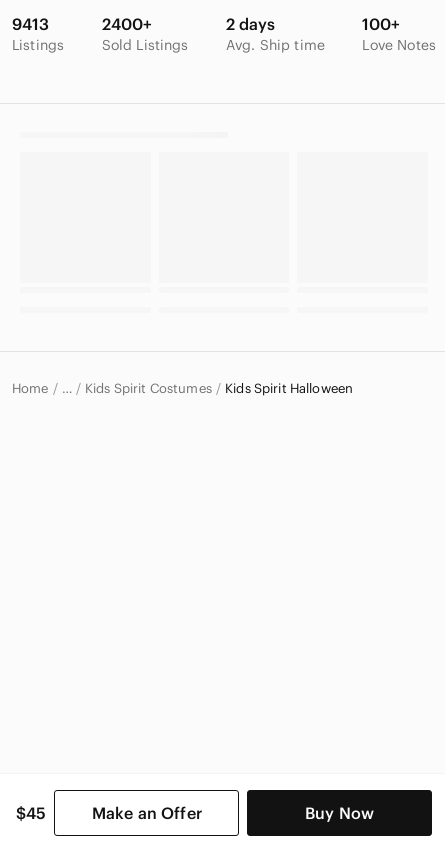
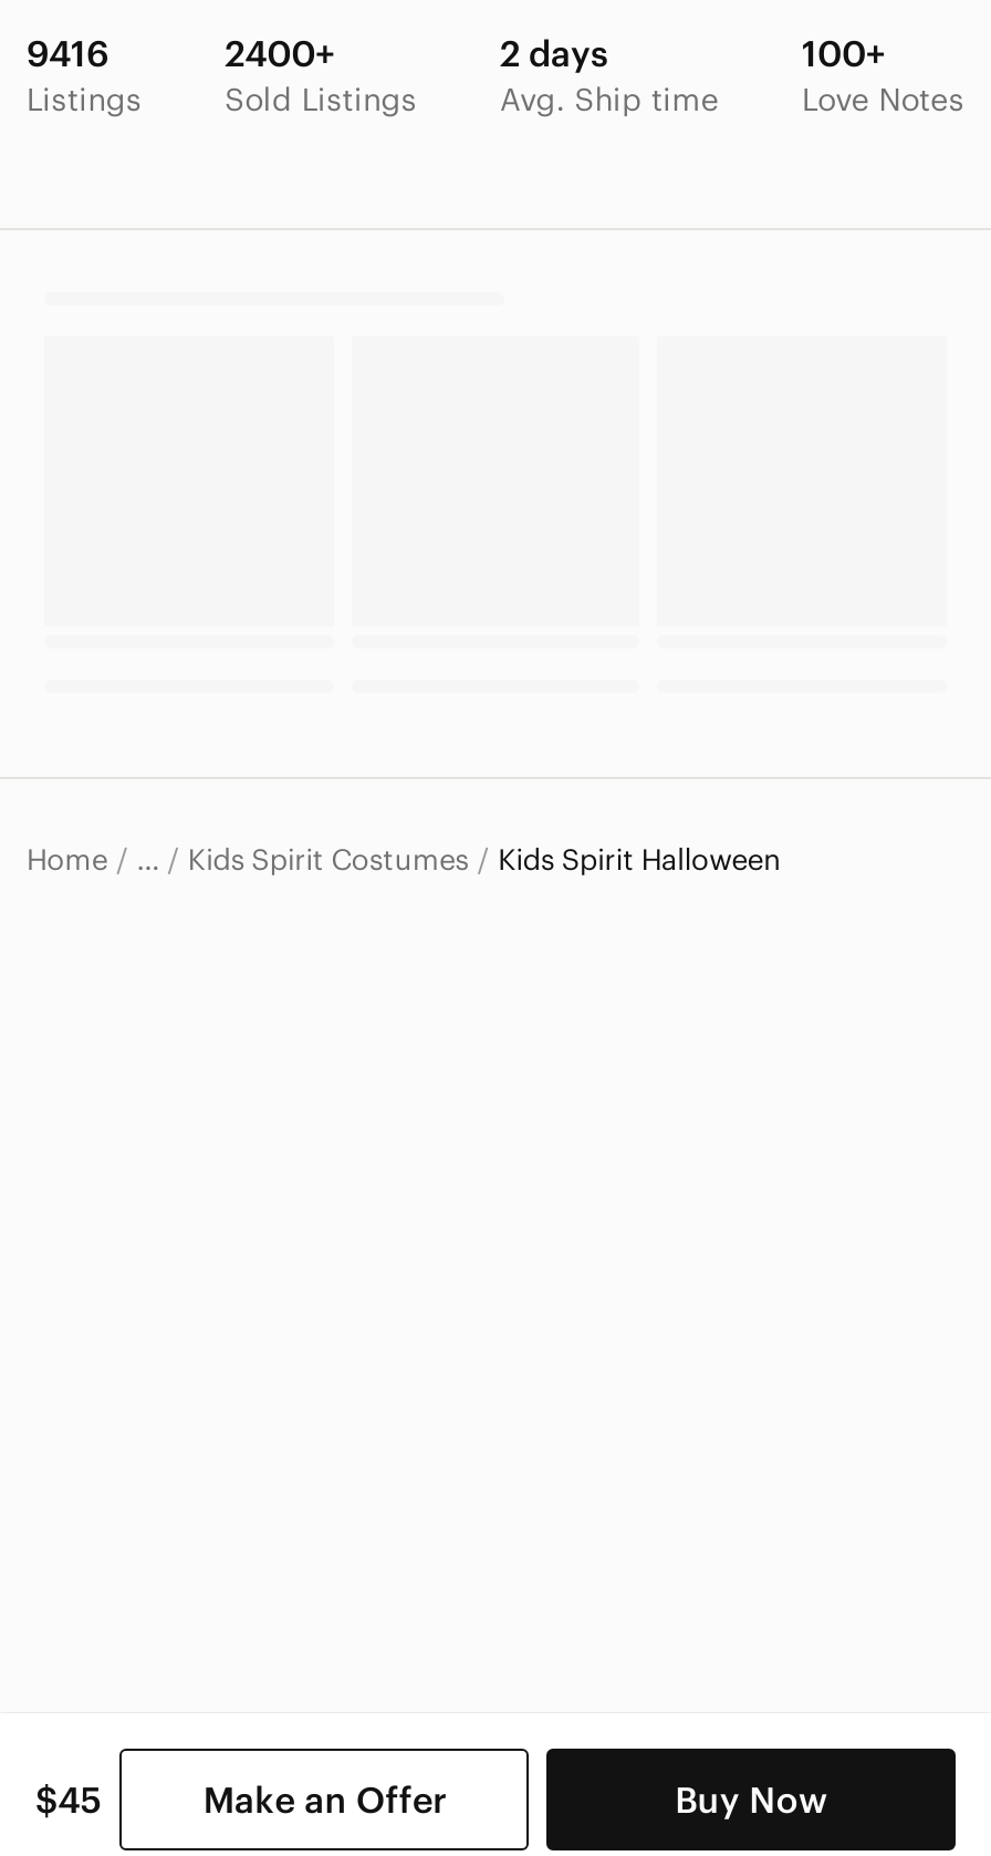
[12,14,49,34] 9413 -> [27,31,108,76] 9416

